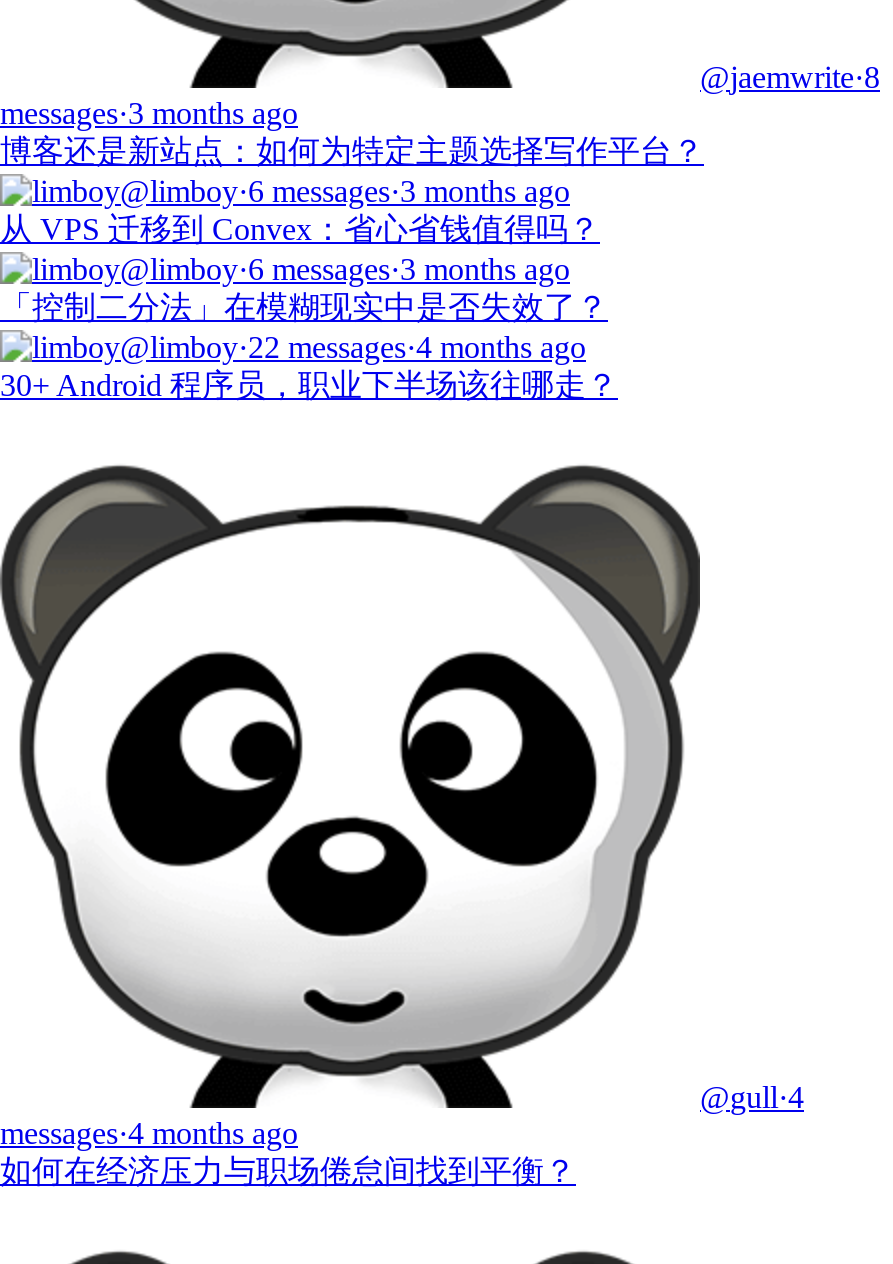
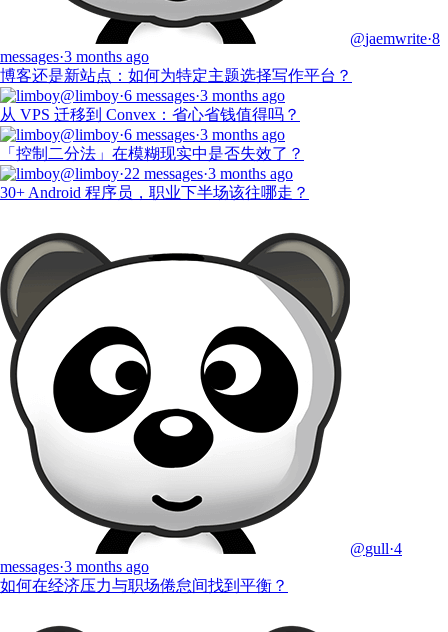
[120,330,586,364] @limboy·22 messages·4 months ago -> [60,165,293,182] @limboy·22 messages·3 months ago
[0,1116,298,1150] messages·4 months ago -> [0,558,149,575] messages·3 months ago

